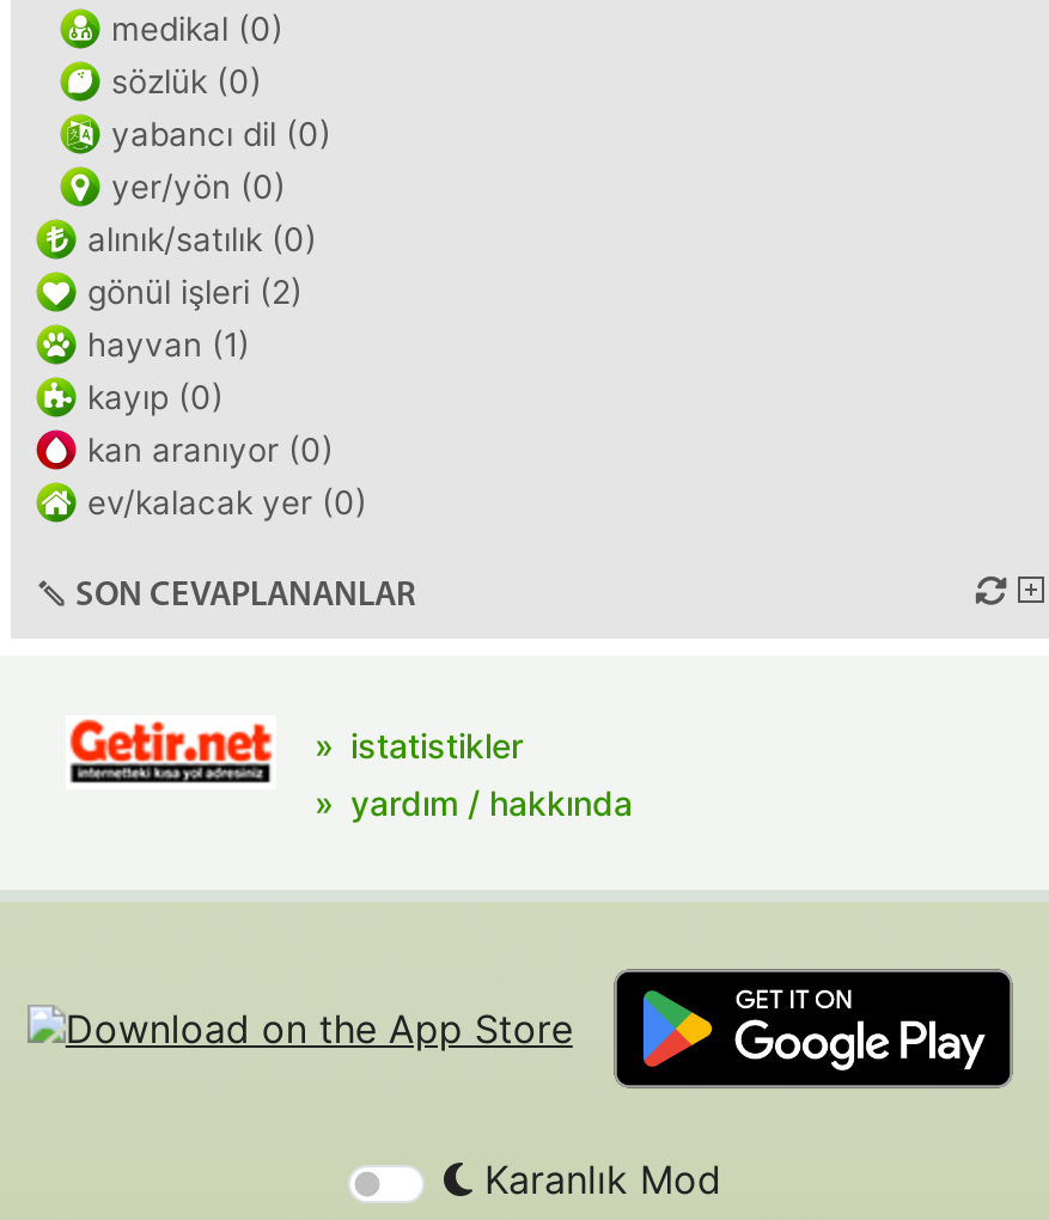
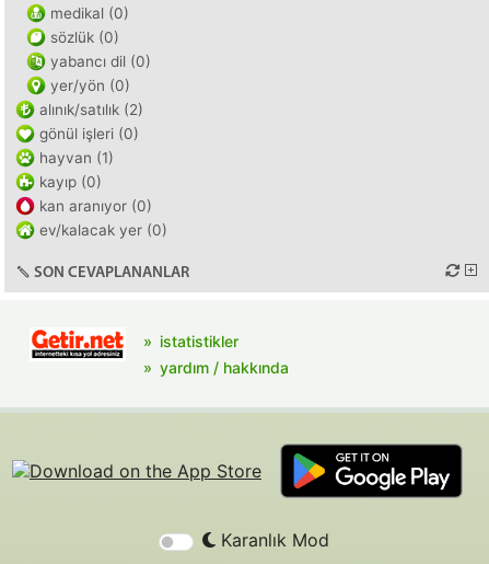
[87,220,317,258] alınık/satılık (0) -> [39,101,143,118] alınık/satılık (2)
[87,273,303,311] gönül işleri (2) -> [39,125,139,142] gönül işleri (0)

